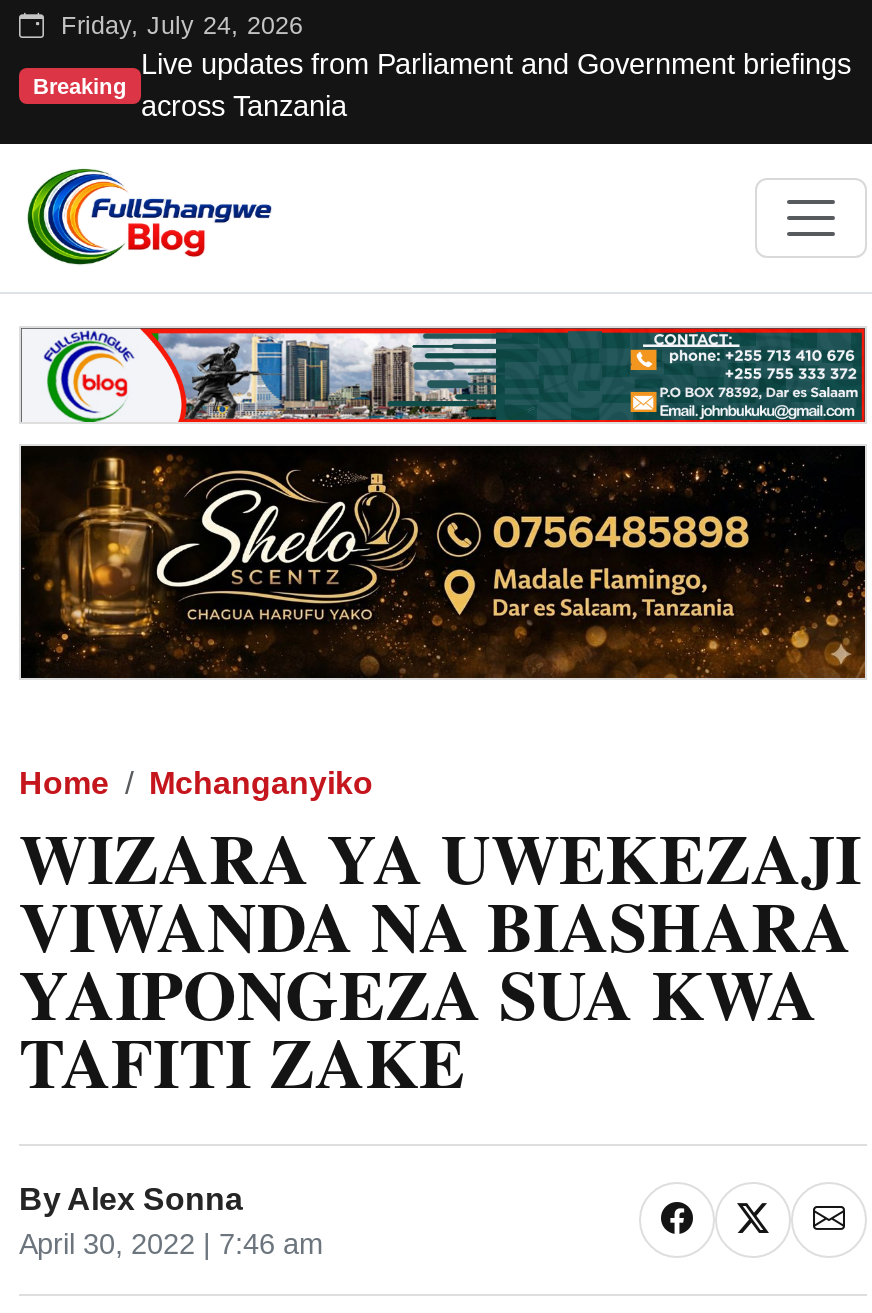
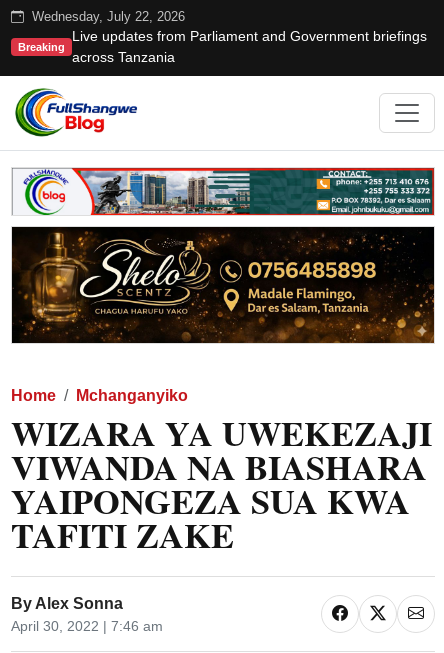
[53,12,303,40] Friday, July 24, 2026 -> [28,10,185,24] Wednesday, July 22, 2026

